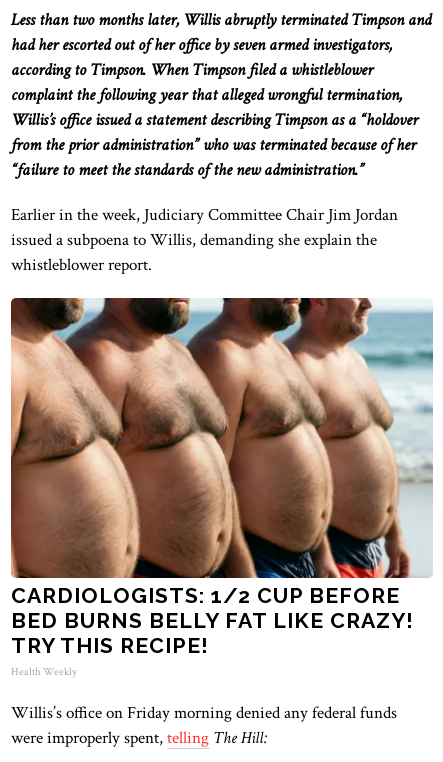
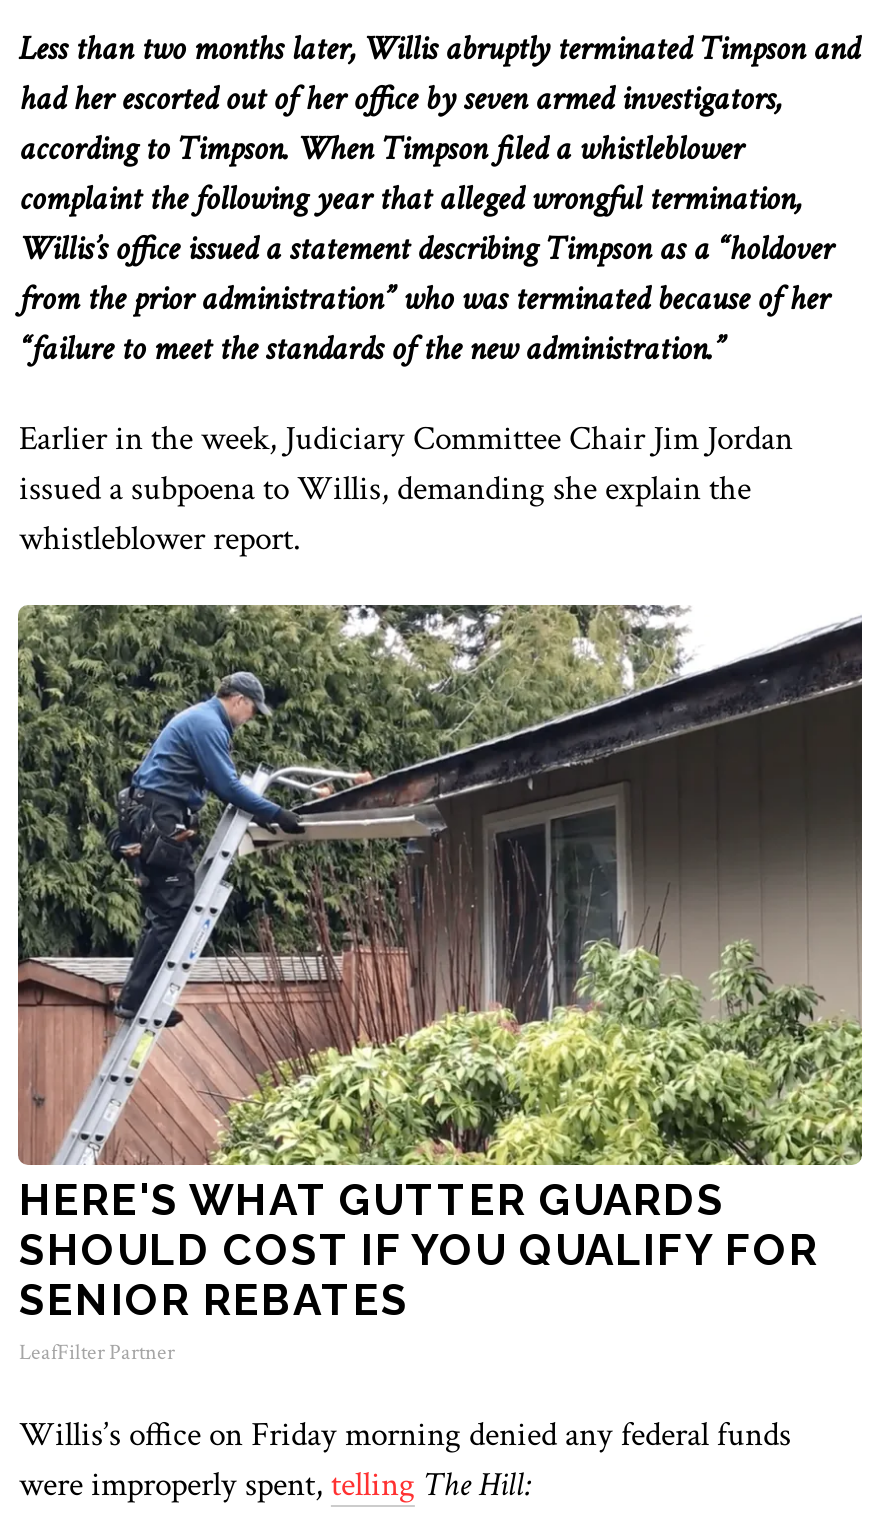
[10,297,434,679] [image] | CARDIOLOGISTS: 1/2 CUP BEFORE | BED BURNS BELLY FAT LIKE CRAZY! | TRY THIS RECIPE! | Health Weekly -> [16,603,864,1367] [image] | HERE'S WHAT GUTTER GUARDS | SHOULD COST IF YOU QUALIFY FOR | SENIOR REBATES | LeafFilter Partner

